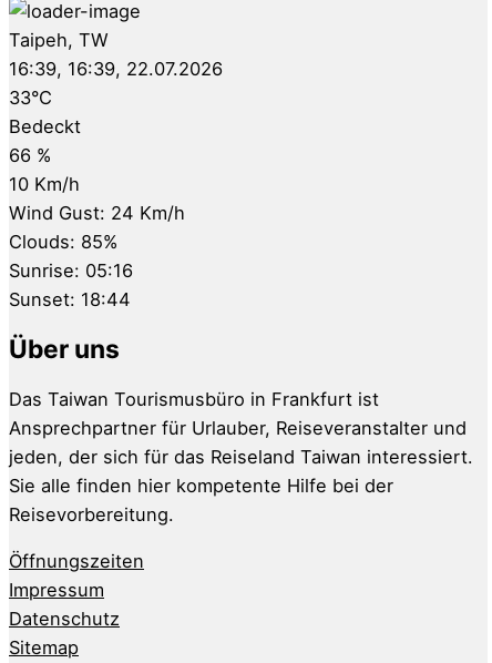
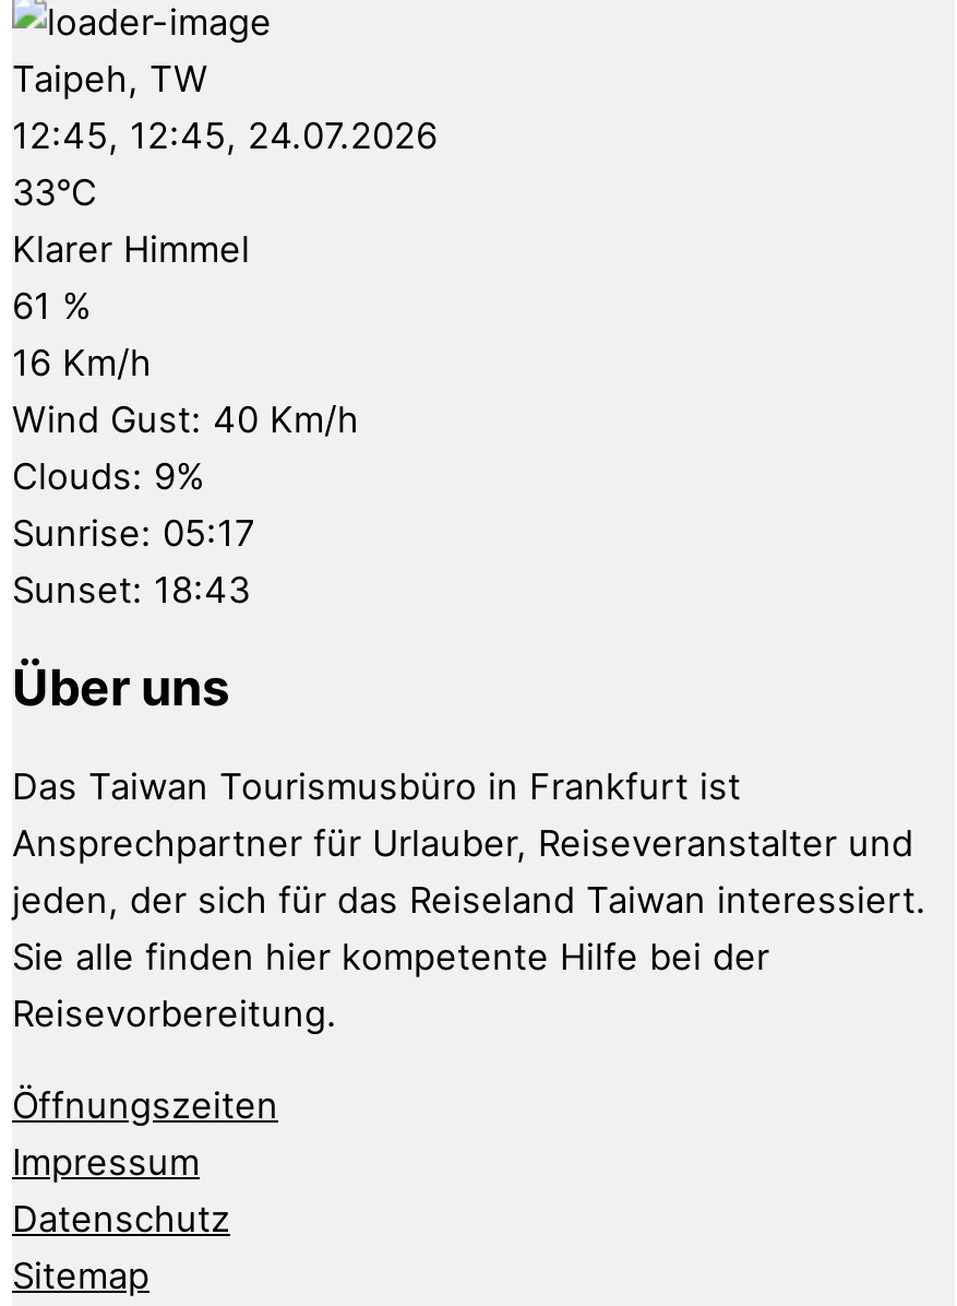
[9,57,223,80] 16:39, 16:39, 22.07.2026 -> [12,113,438,157] 12:45, 12:45, 24.07.2026
[9,115,185,310] Bedeckt | 66 % | 10 Km/h | Wind Gust: 24 Km/h | Clouds: 85% | Sunrise: 05:16 | Sunset: 18:44 -> [12,227,359,611] Klarer Himmel | 61 % | 16 Km/h | Wind Gust: 40 Km/h | Clouds: 9% | Sunrise: 05:17 | Sunset: 18:43

